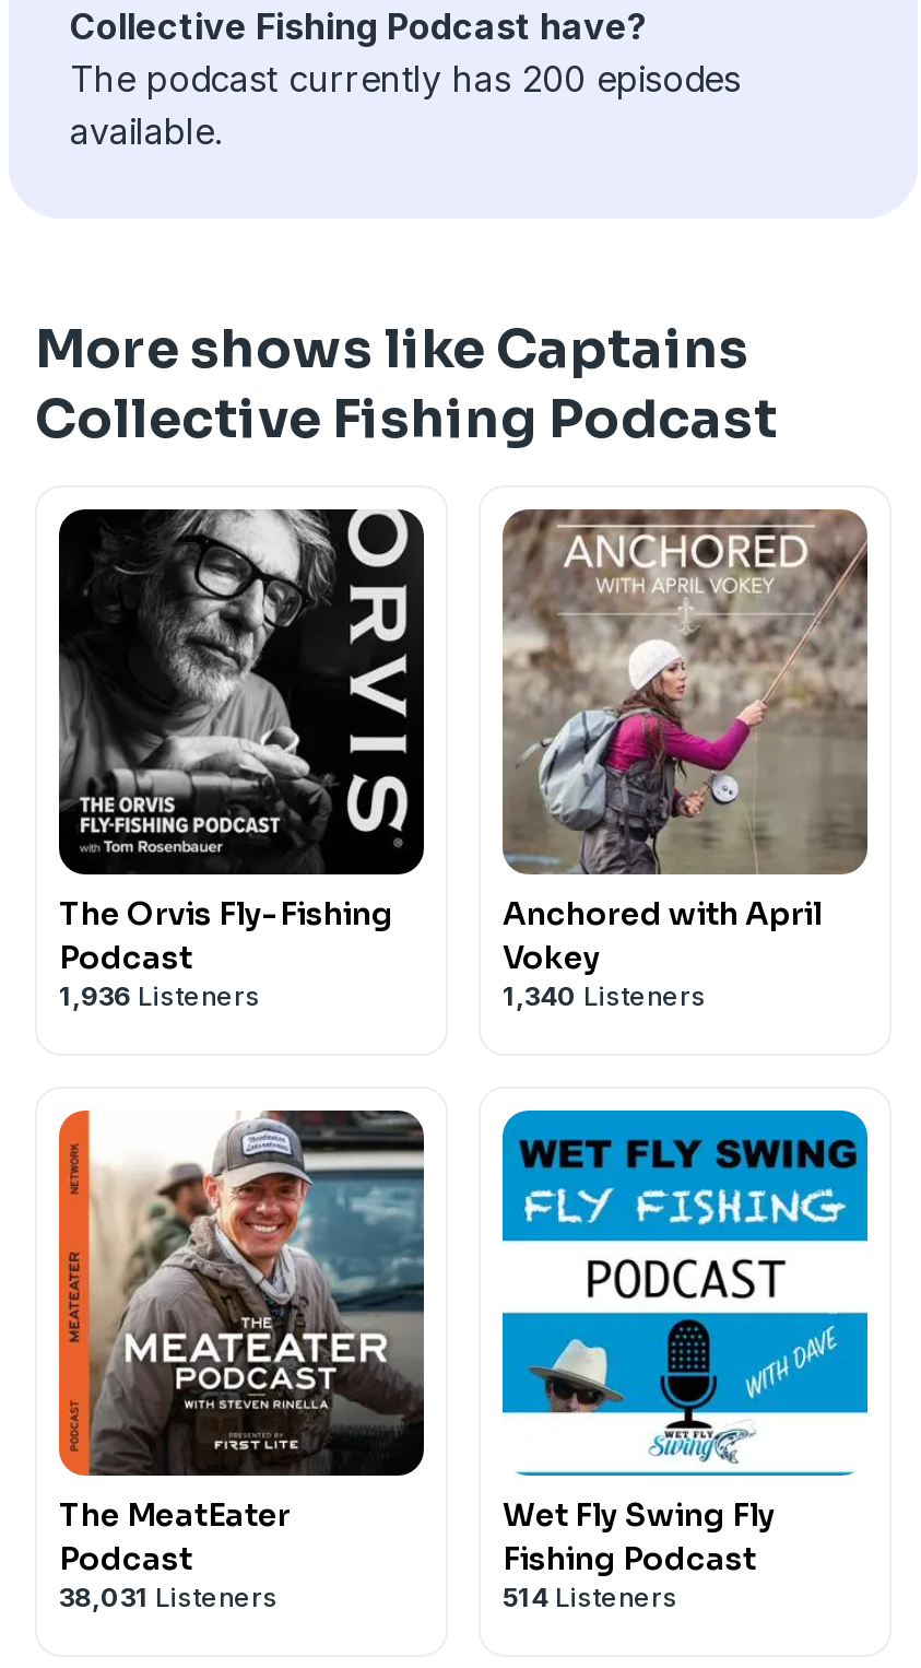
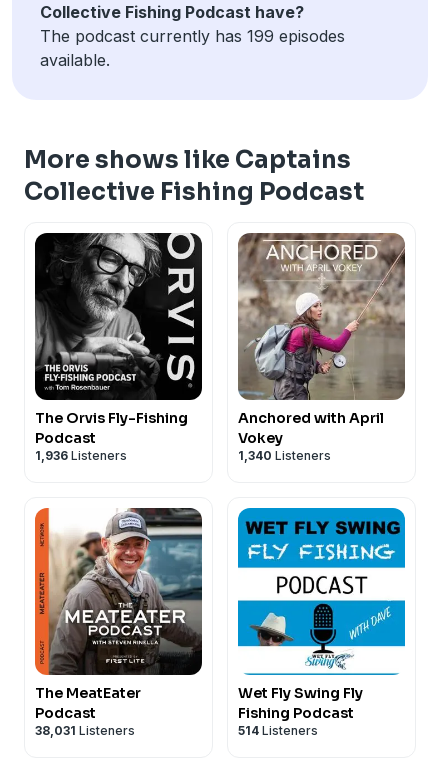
[70,56,741,100] The podcast currently has 200 episodes -> [40,26,345,46] The podcast currently has 199 episodes

